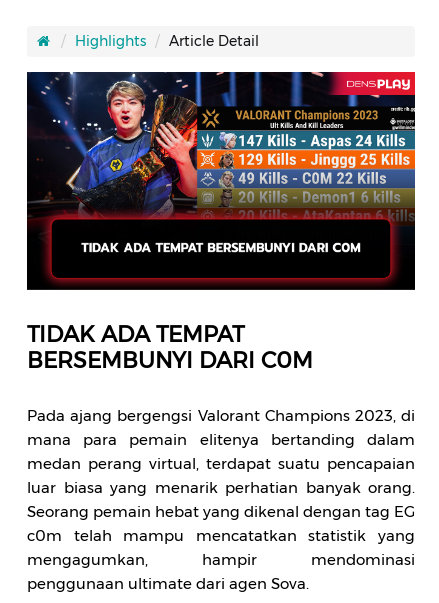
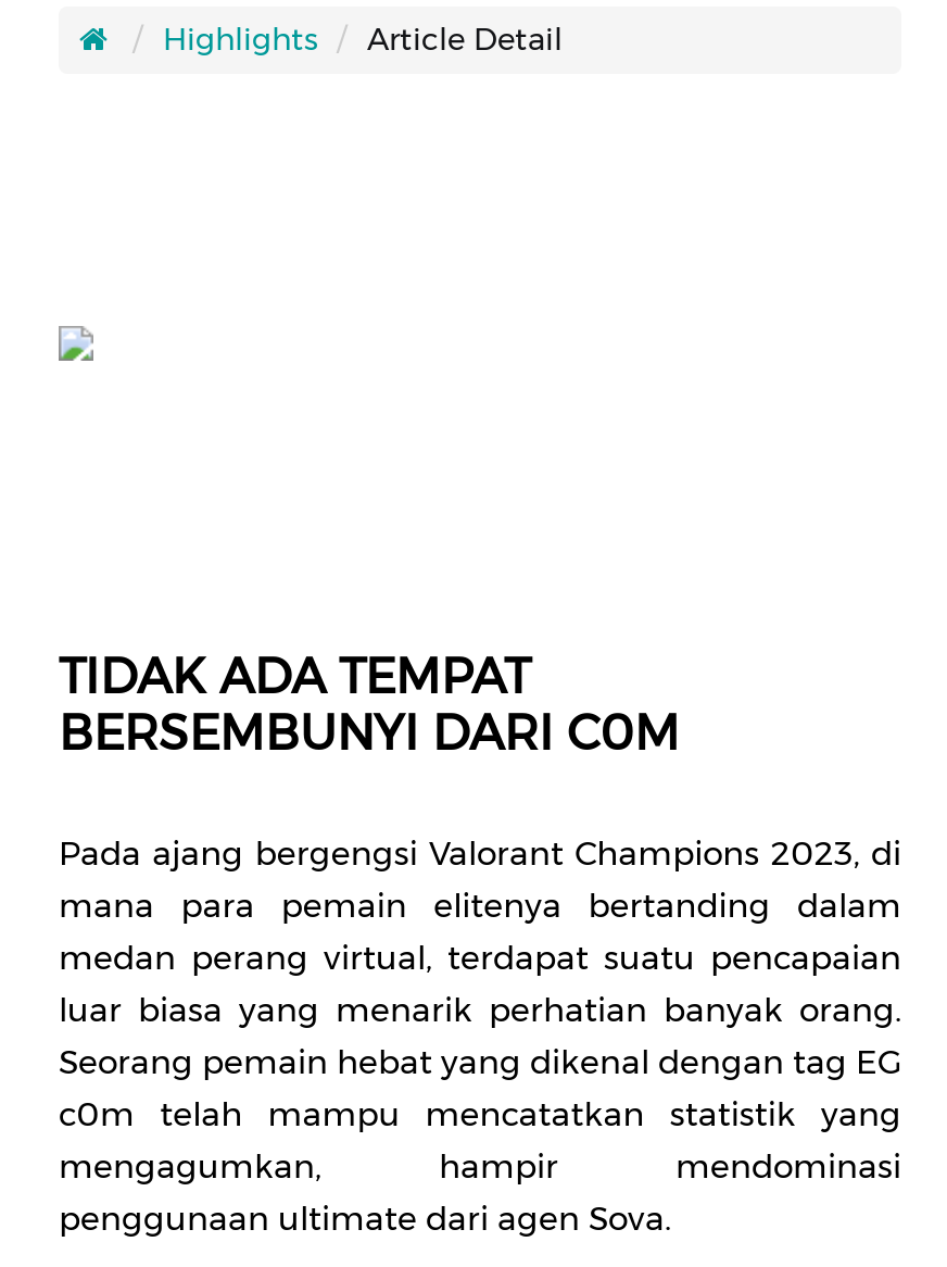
[26,71,416,291] [image] -> none

